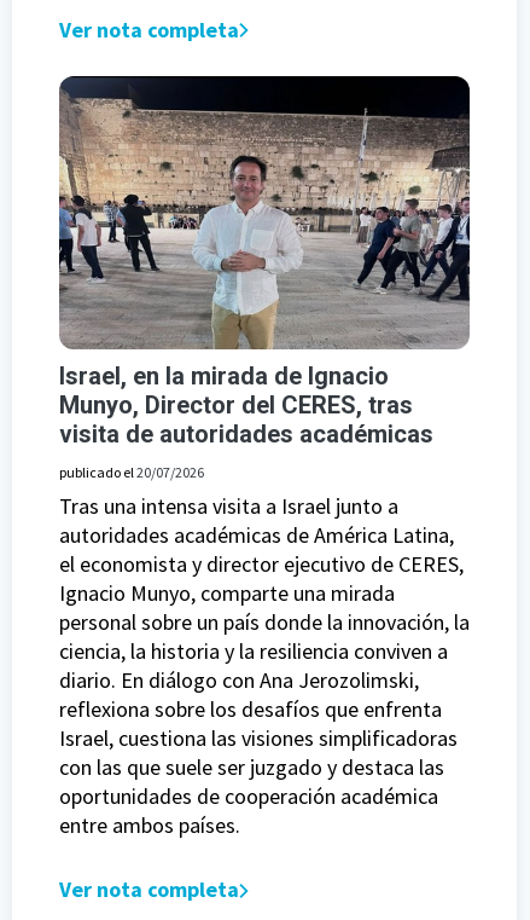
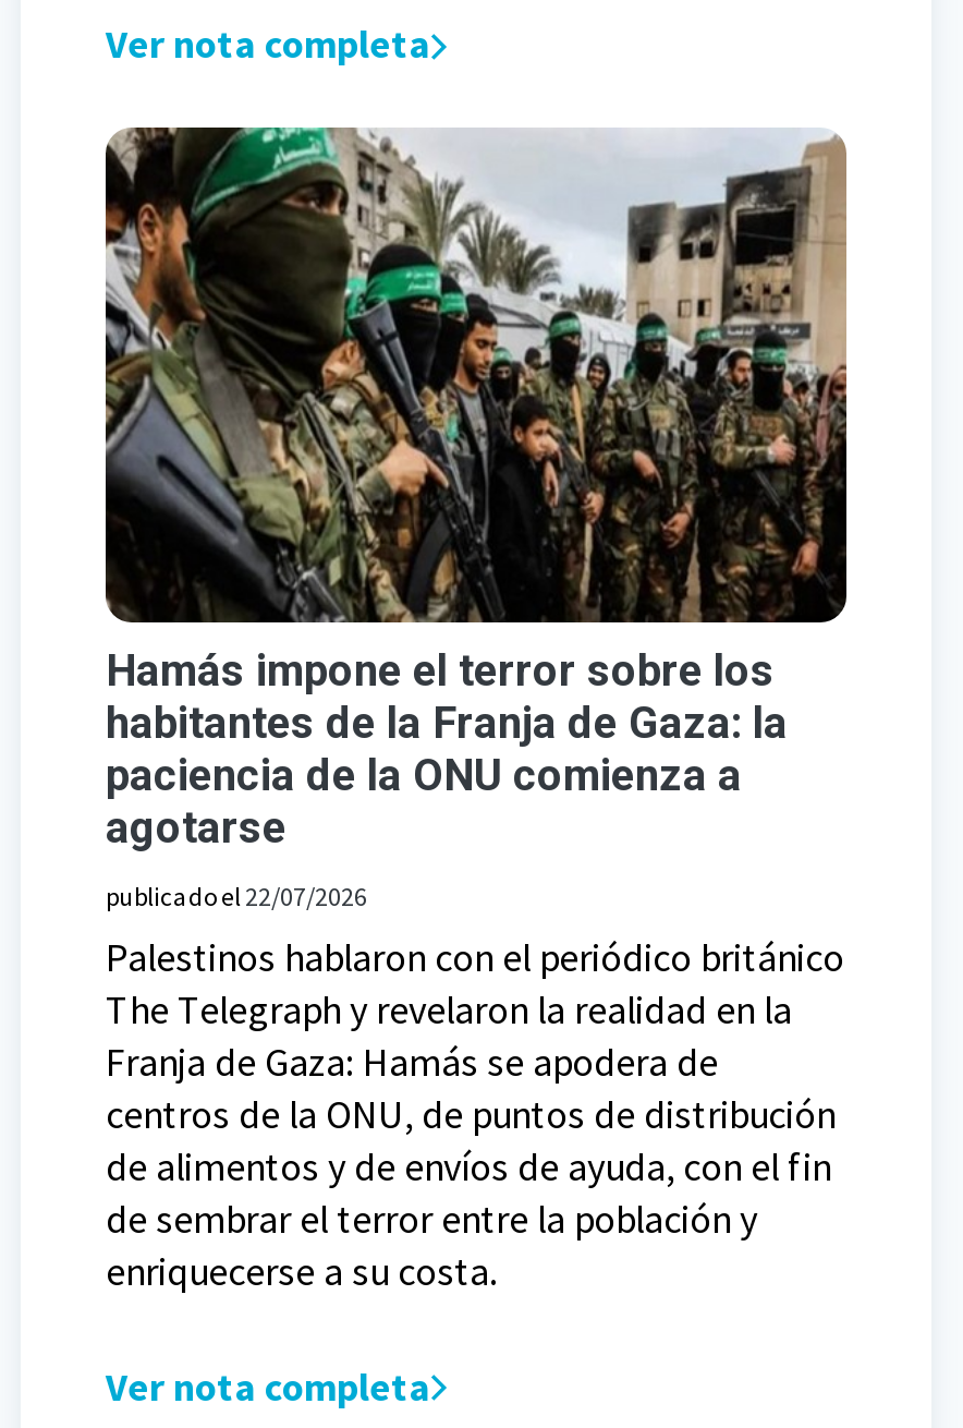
[58,75,471,449] [image] | Israel, en la mirada de Ignacio | Munyo, Director del CERES, tras | visita de autoridades académicas -> [103,126,849,853] [image] | Hamás impone el terror sobre los | habitantes de la Franja de Gaza: la | paciencia de la ONU comienza a | agotarse
[59,464,470,839] publicado el20/07/2026 | Tras una intensa visita a Israel junto a | autoridades académicas de América Latina, | el economista y director ejecutivo de CERES, | Ignacio Munyo, comparte una mirada | personal sobre un país donde la innovación, la | ciencia, la historia y la resiliencia conviven a | diario. En diálogo con Ana Jerozolimski, | reflexiona sobre los desafíos que enfrenta | Israel, cuestiona las visiones simplificadoras | con las que suele ser juzgado y destaca las | oportunidades de cooperación académica | entre ambos países. -> [106,879,844,1296] publicado el 22/07/2026 | Palestinos hablaron con el periódico británico | The Telegraph y revelaron la realidad en la | Franja de Gaza: Hamás se apodera de | centros de la ONU, de puntos de distribución | de alimentos y de envíos de ayuda, con el fin | de sembrar el terror entre la población y | enriquecerse a su costa.

